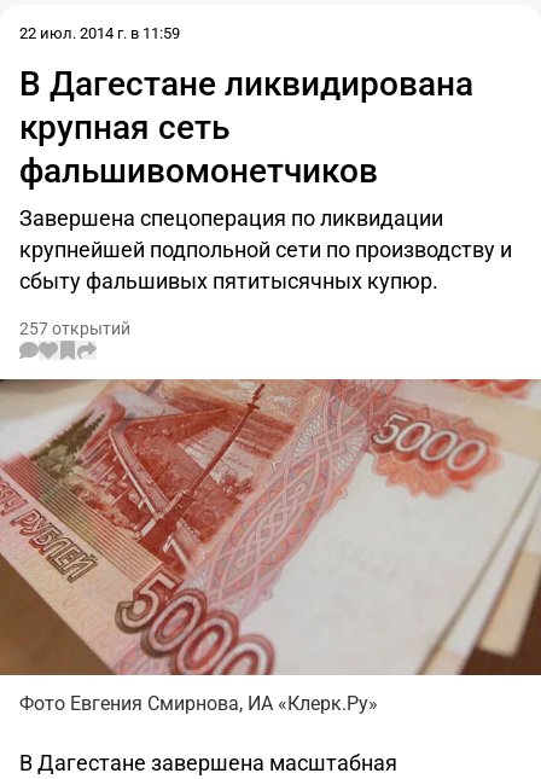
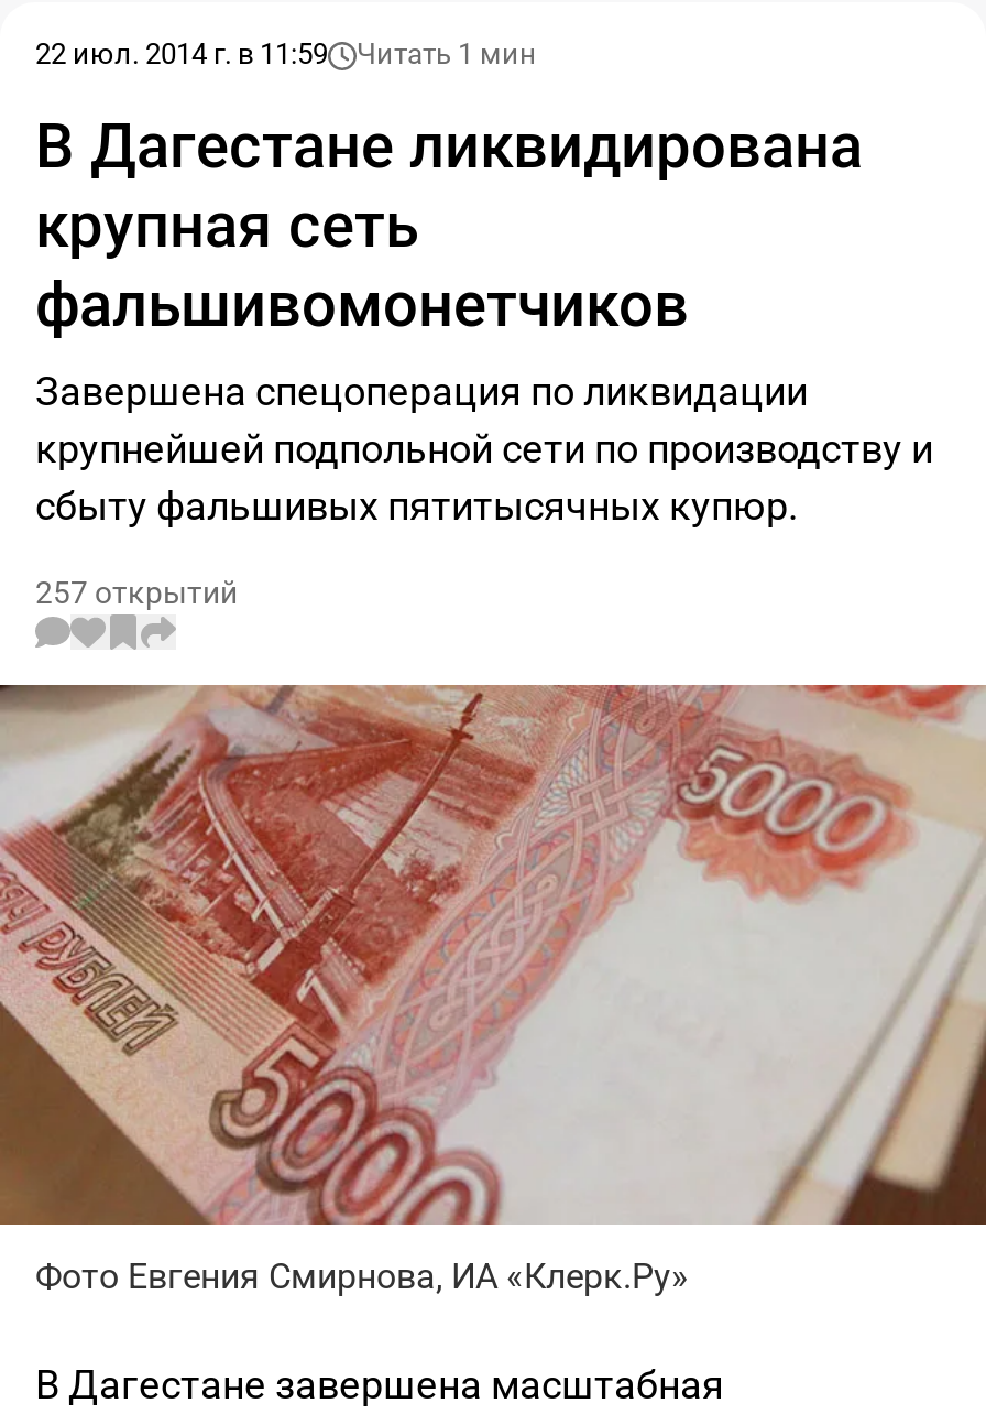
none -> [357,37,537,70] Читать 1 мин

